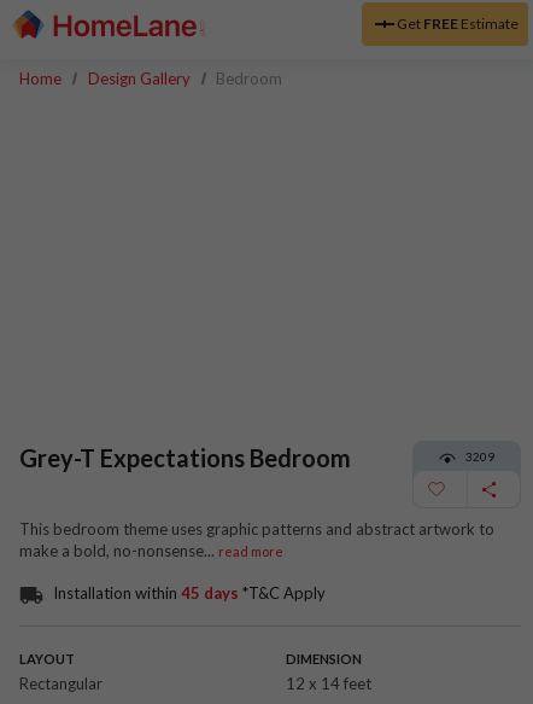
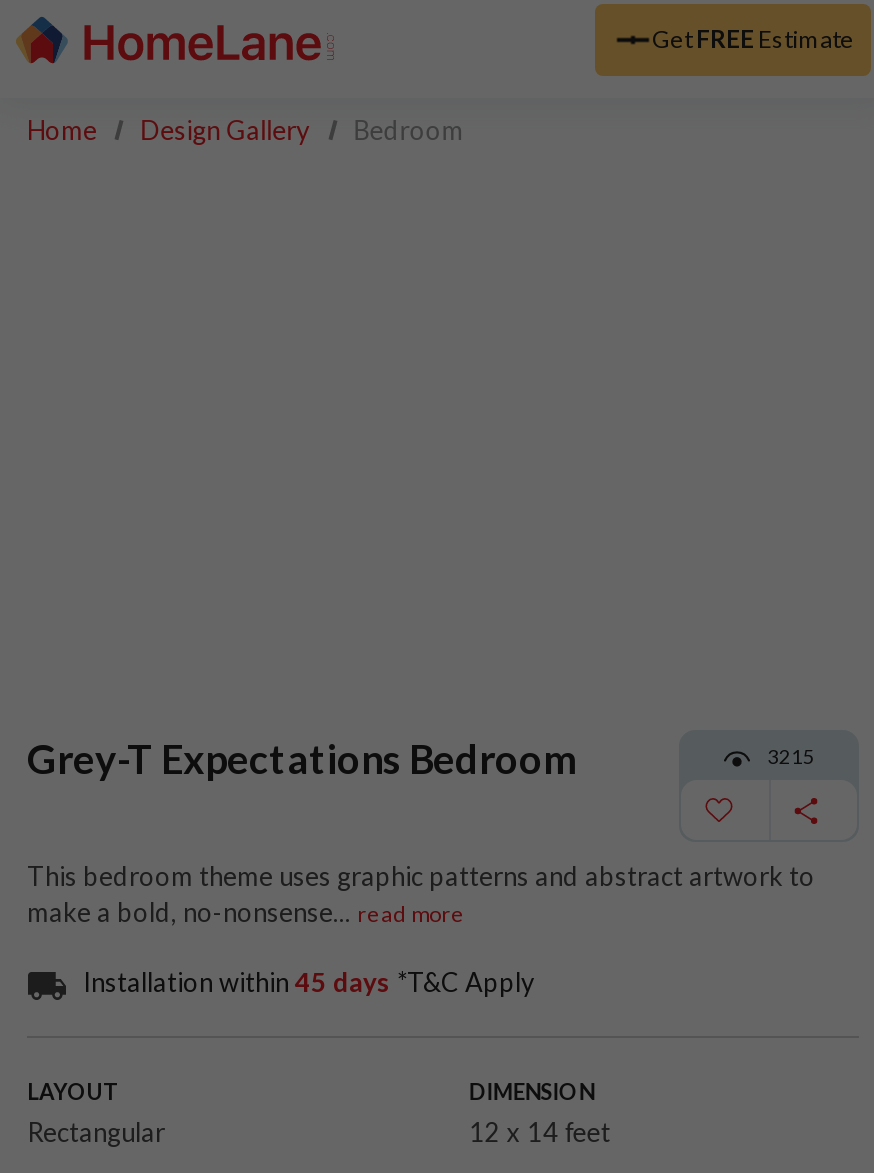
[465,449,494,464] 3209 -> [767,744,815,768] 3215

